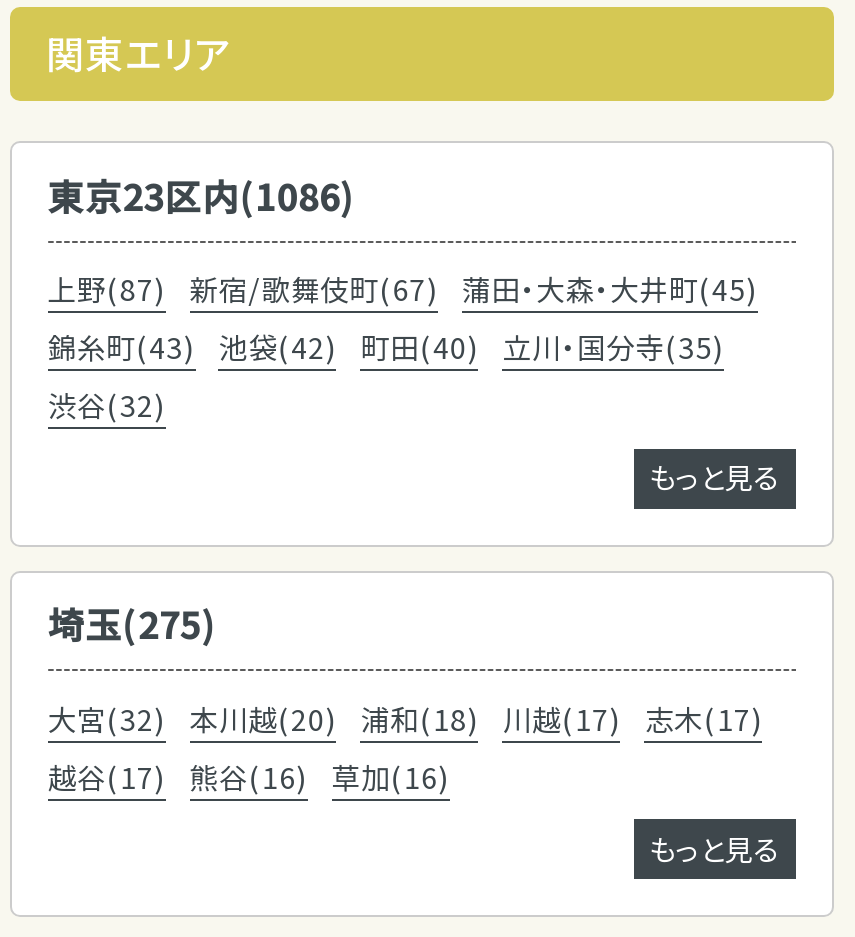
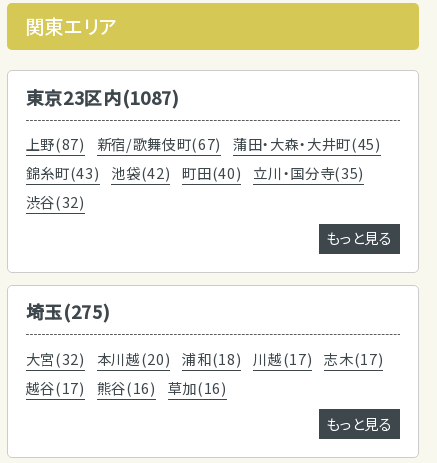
[48,168,356,220] 東京23区内(1086) -> [26,83,180,109] 東京23区内(1087)

